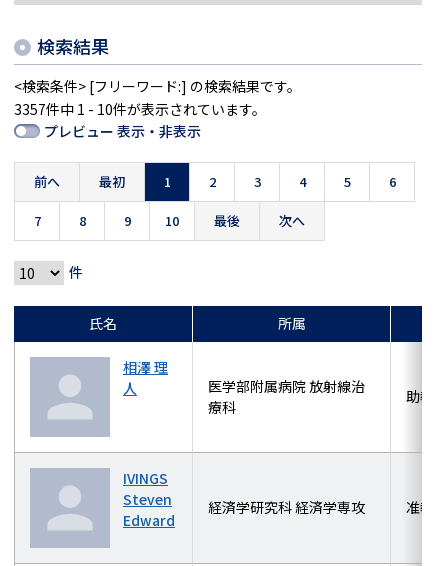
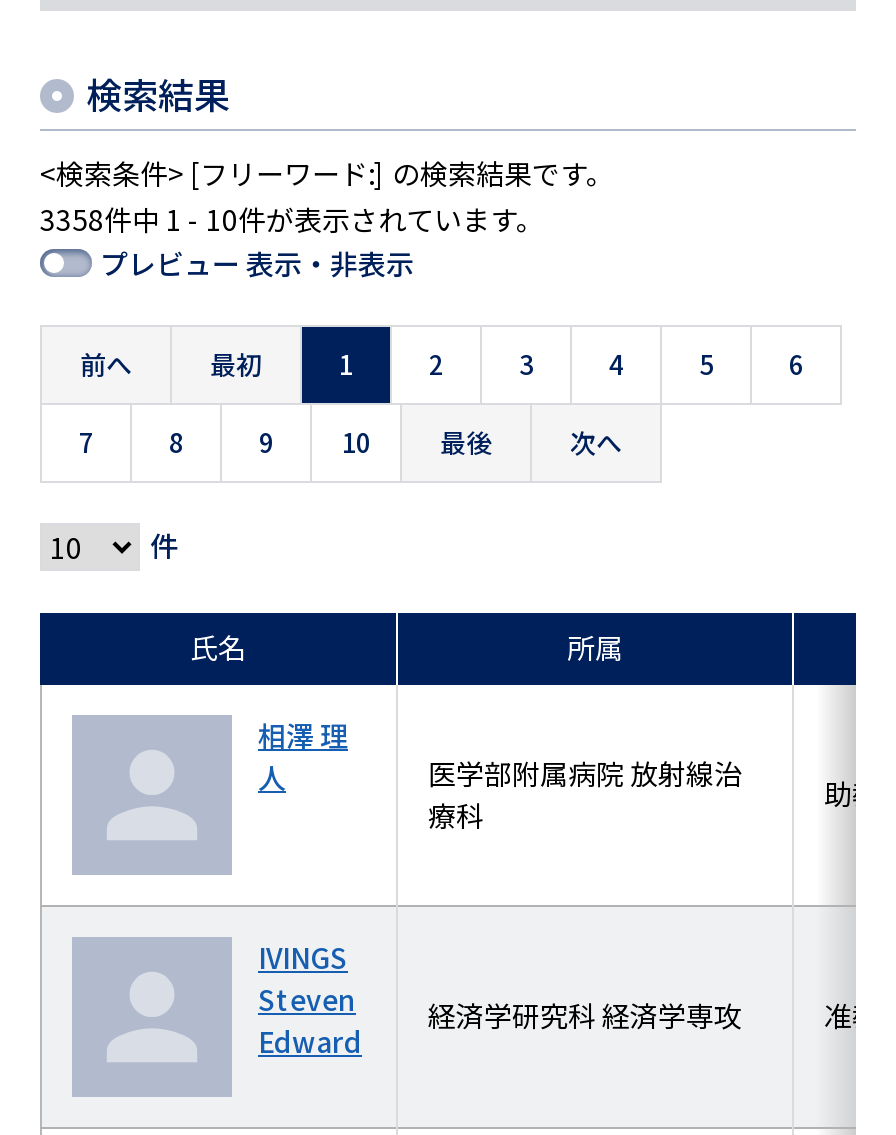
[14,99,266,119] 3357件中 1 - 10件が表示されています。 -> [40,199,544,239] 3358件中 1 - 10件が表示されています。

